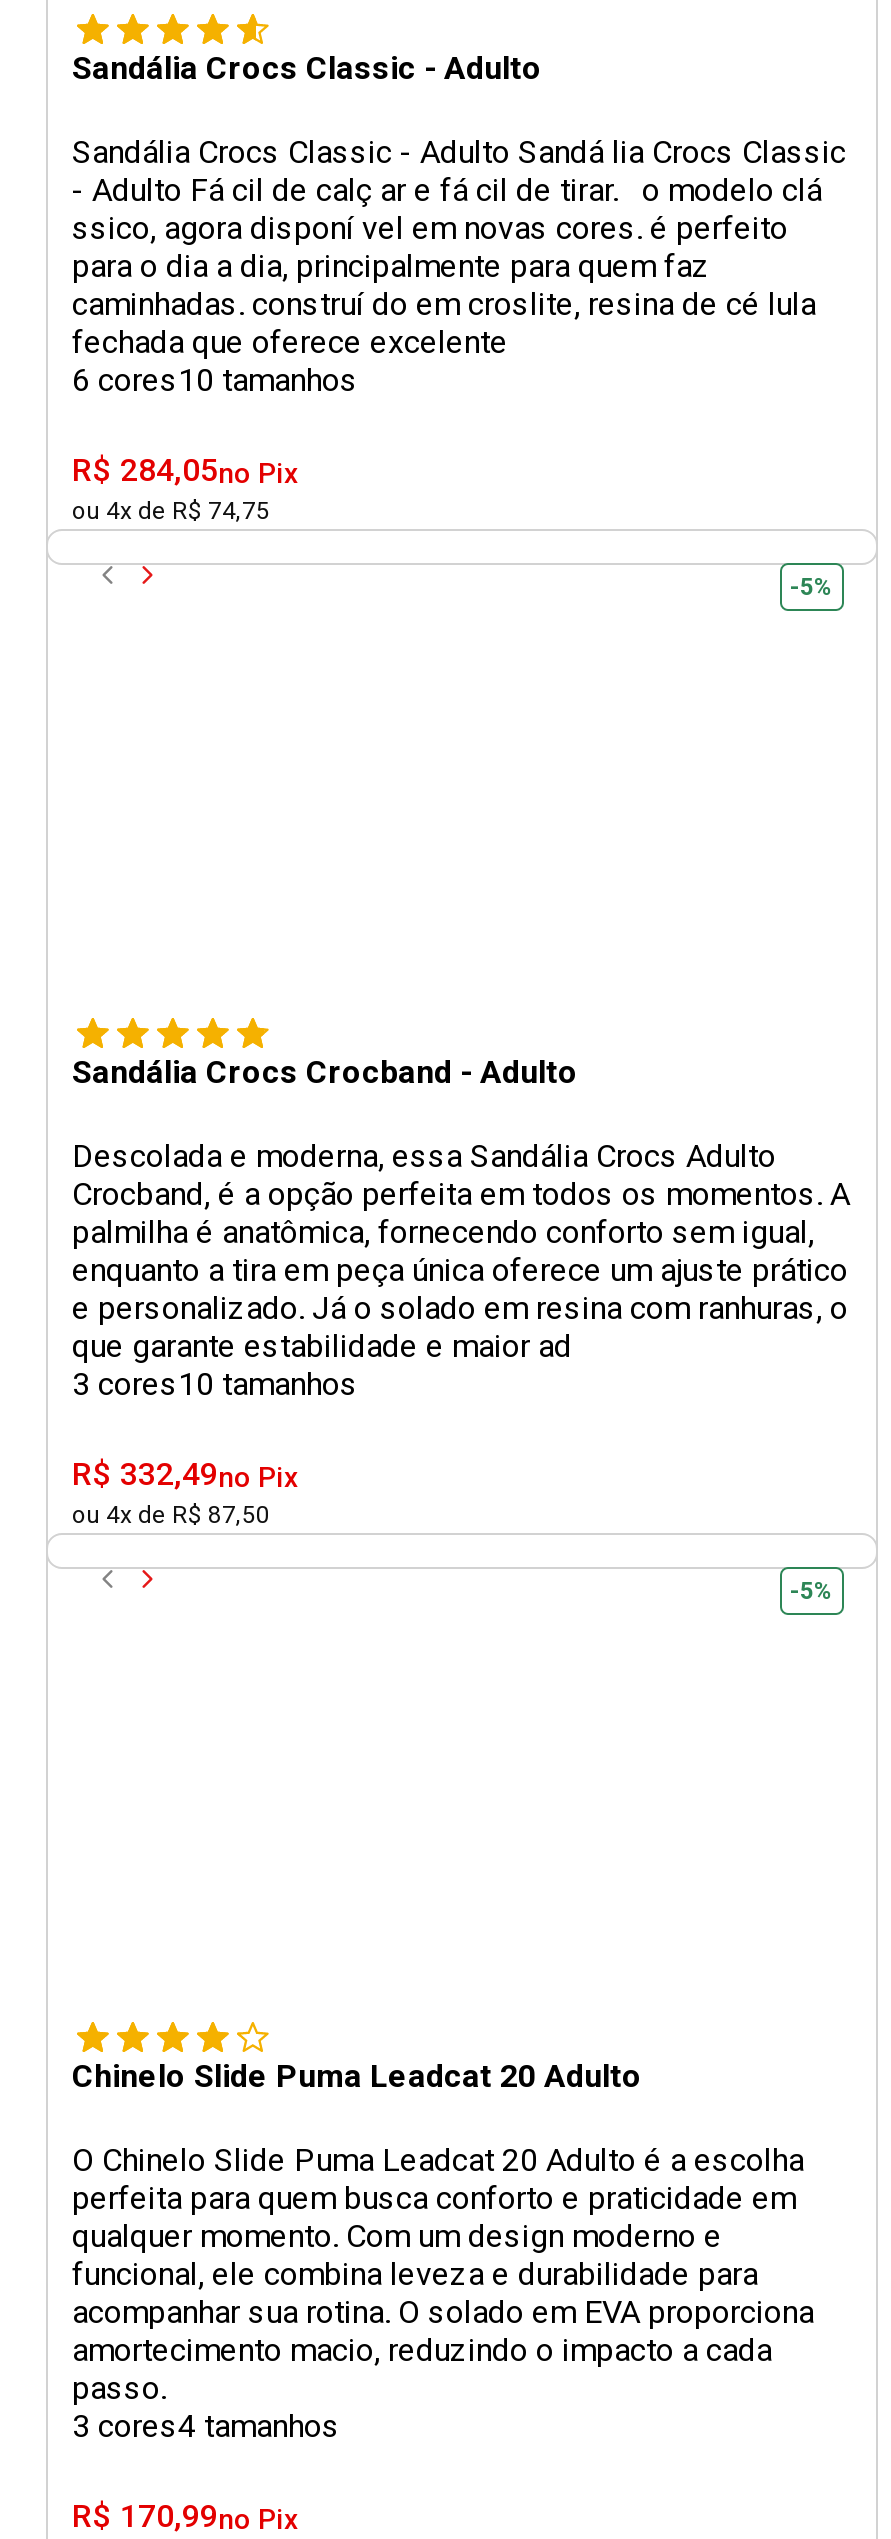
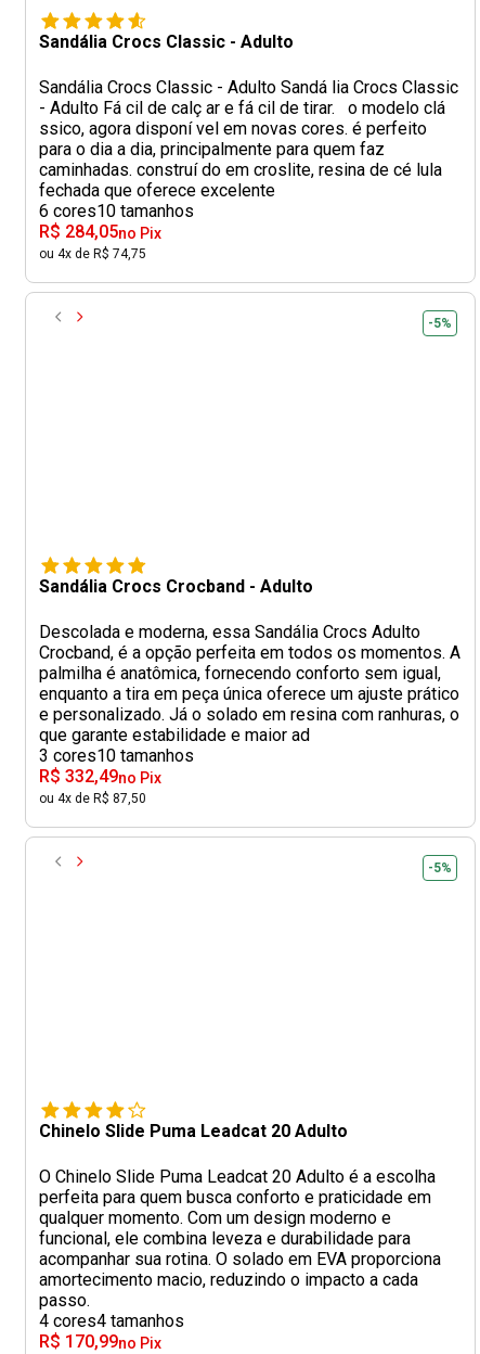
[72,2407,340,2445] 3 cores4 tamanhos -> [39,1311,184,1331] 4 cores4 tamanhos

